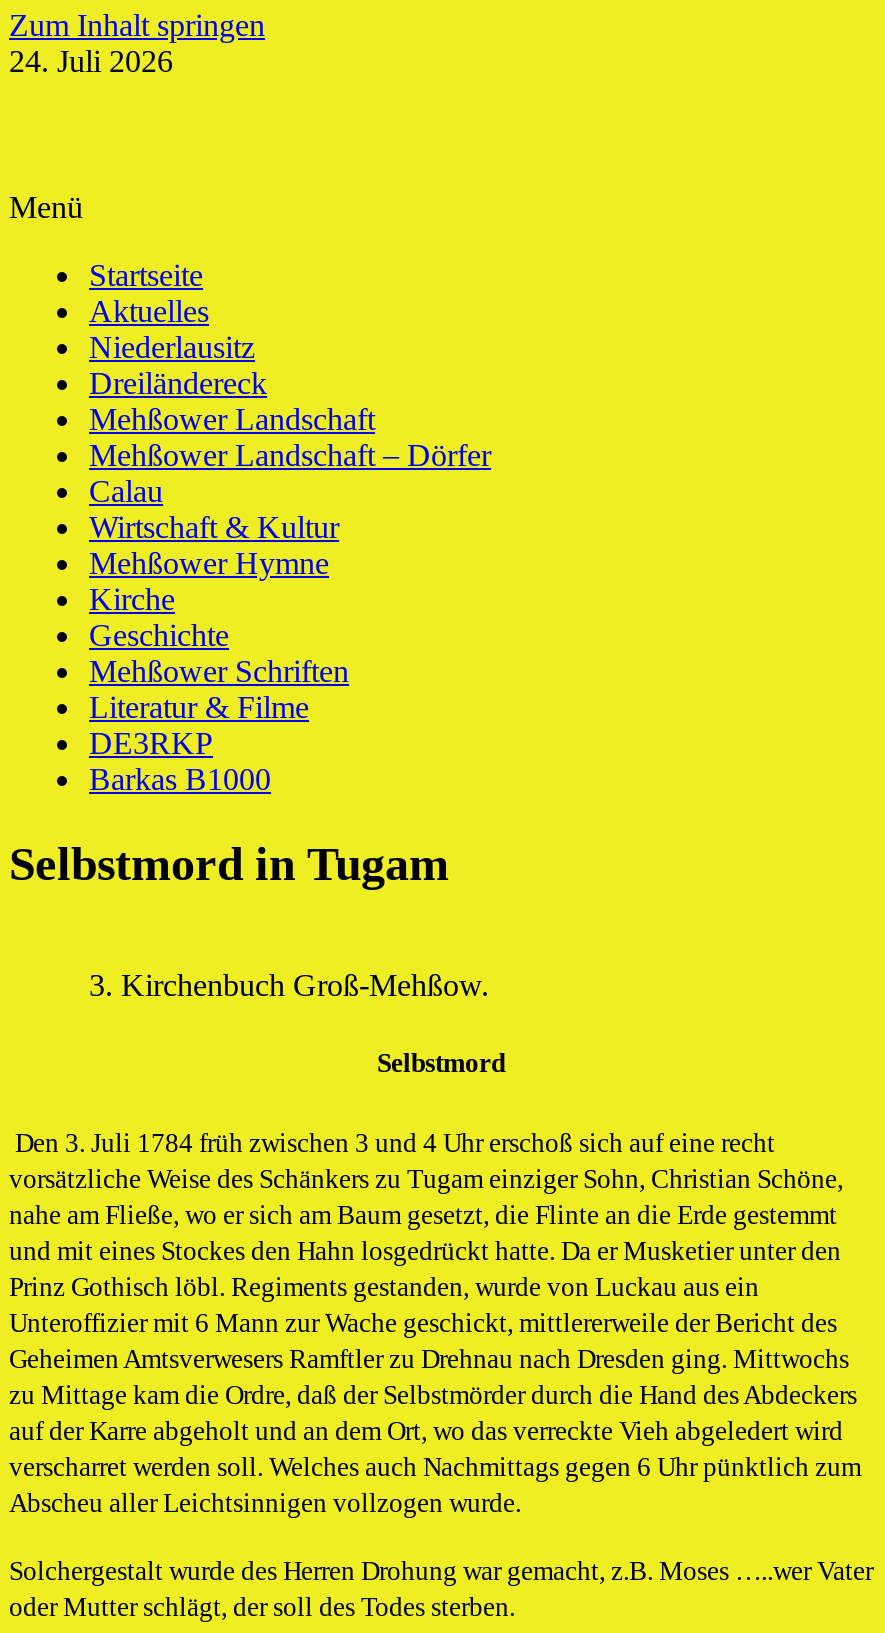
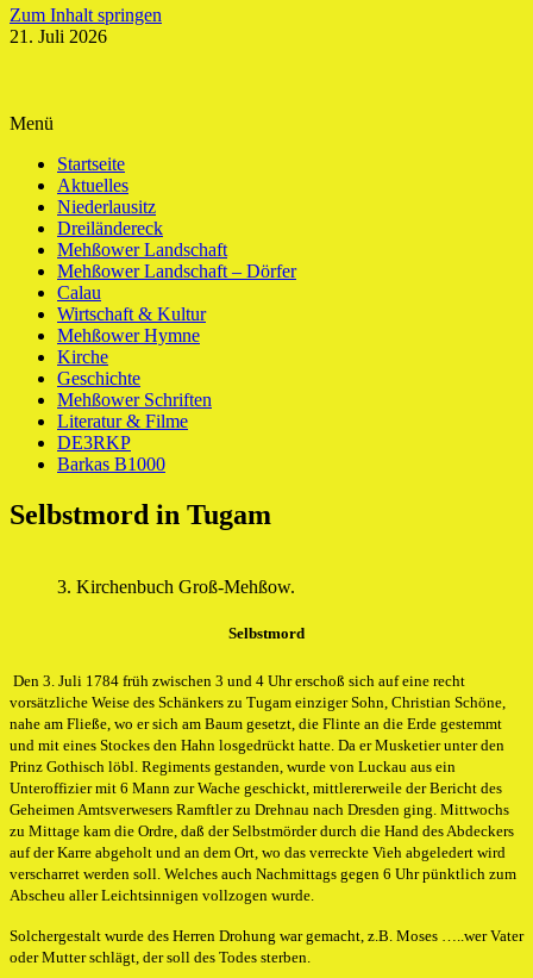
[9,44,173,78] 24. Juli 2026 -> [10,26,107,46] 21. Juli 2026

